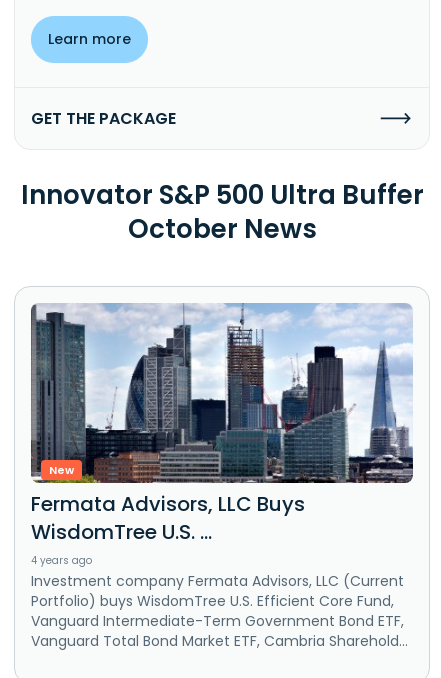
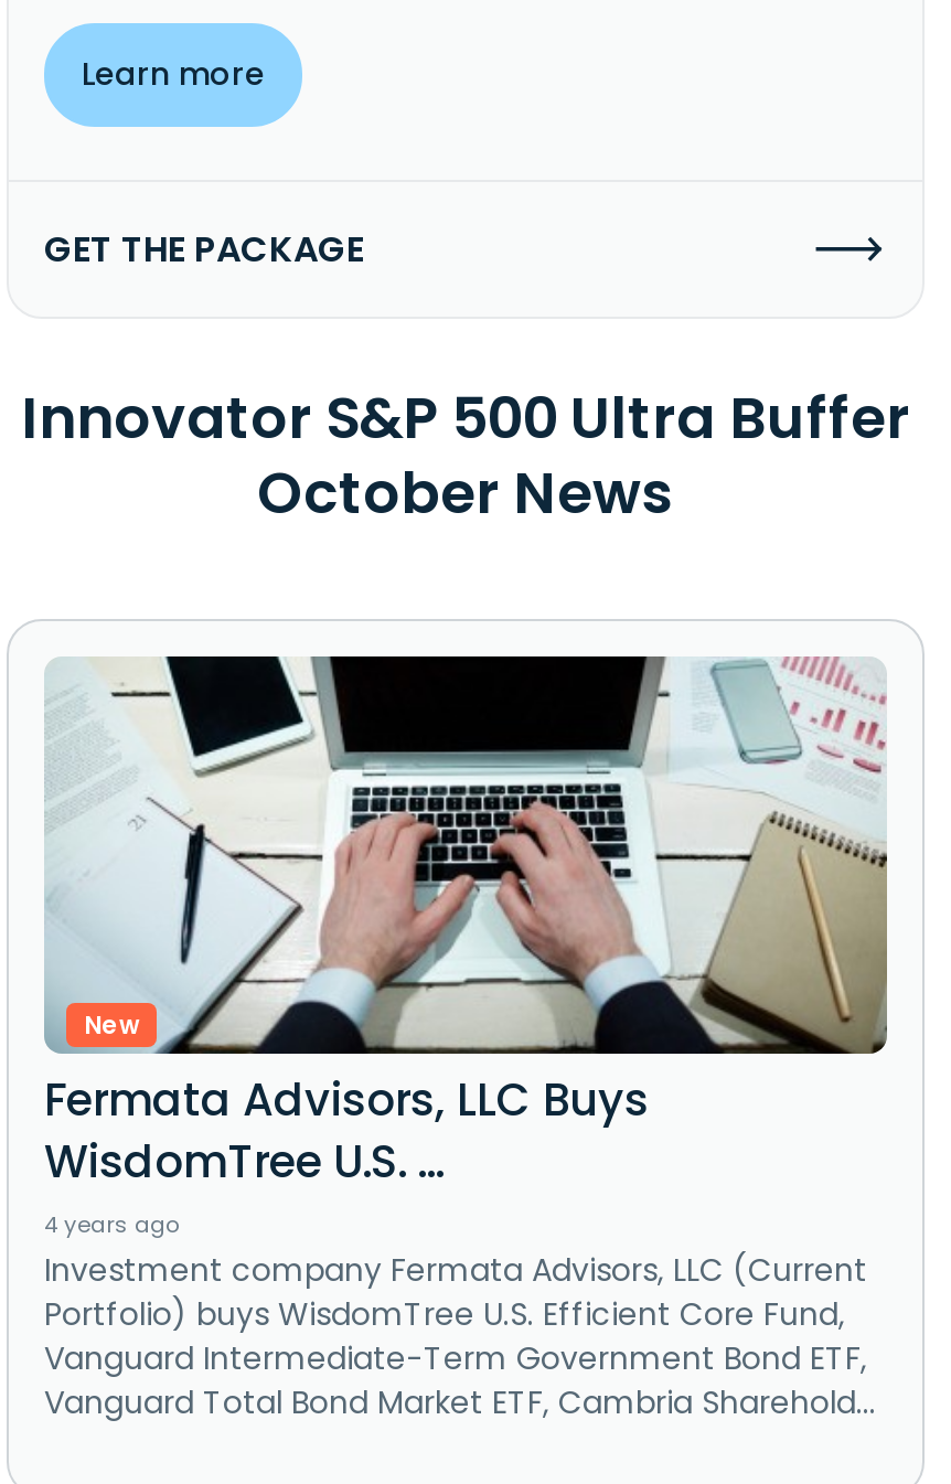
[30,303,414,484] [image] -> [44,654,889,1056] [image]

